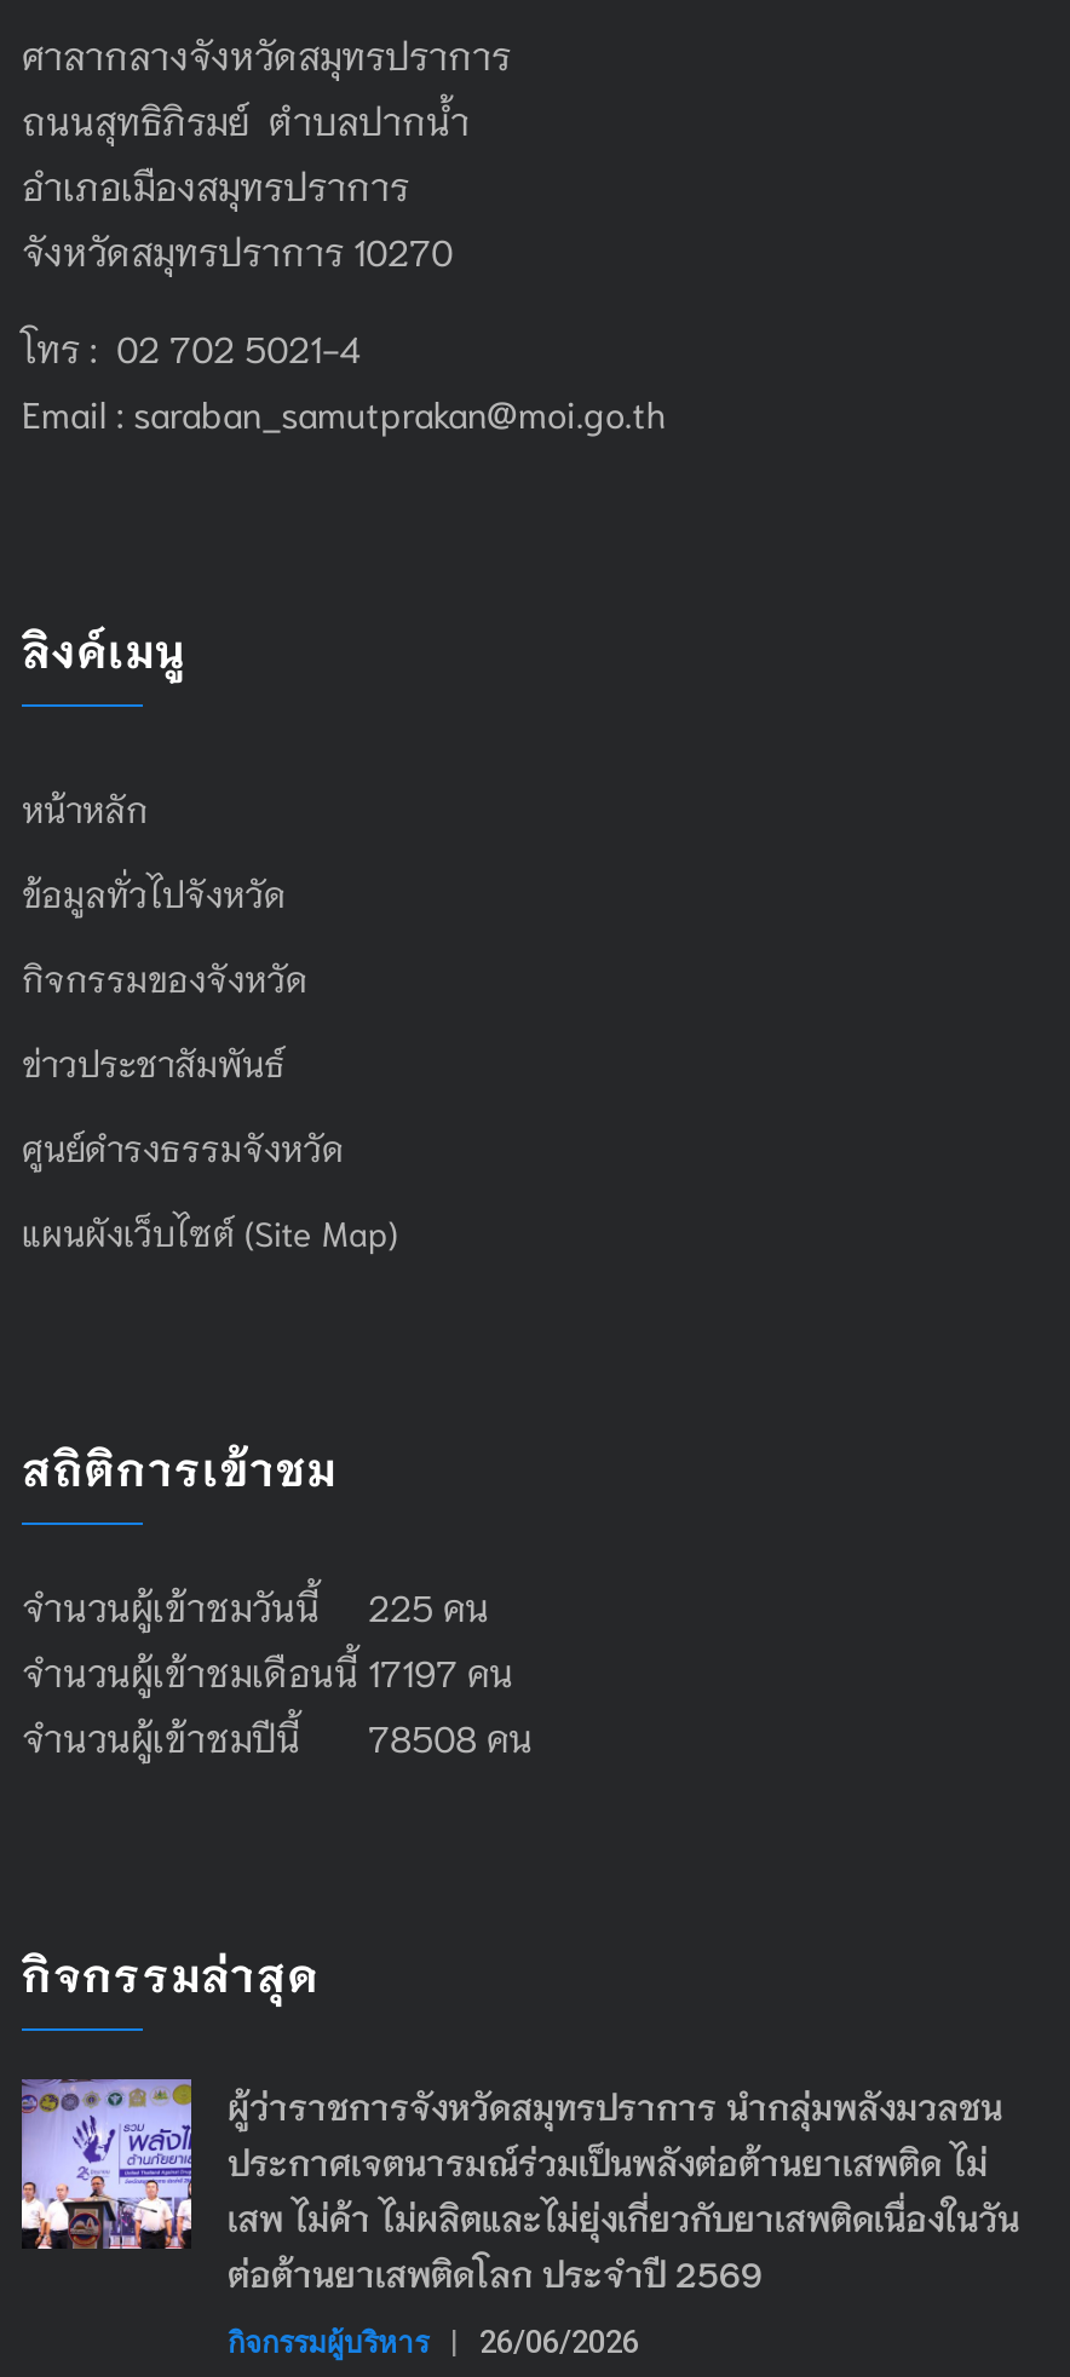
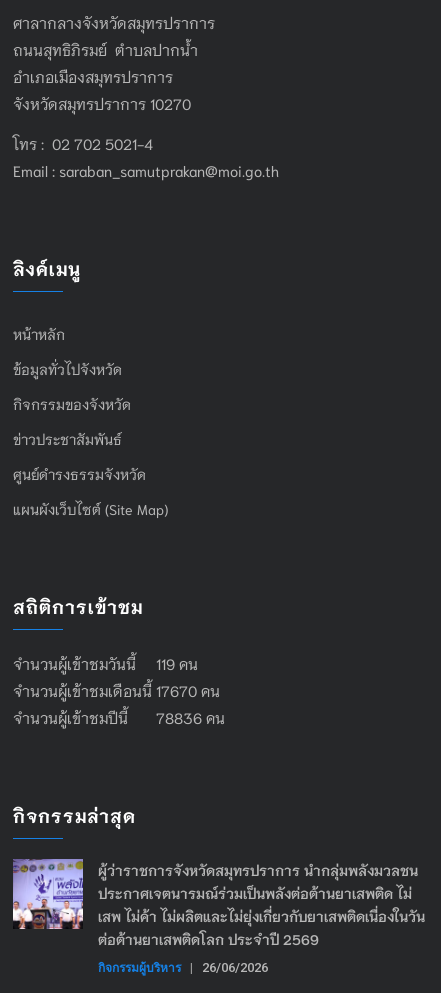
[22,1582,489,1630] จำนวนผู้เข้าชมวันนี้ 225 คน -> [13,653,198,673] จำนวนผู้เข้าชมวันนี้ 119 คน
[22,1647,513,1696] จำนวนผู้เข้าชมเดือนนี้ 17197 คน -> [13,680,220,700] จำนวนผู้เข้าชมเดือนนี้ 17670 คน
[22,1713,533,1761] จำนวนผู้เข้าชมปีนี้ 78508 คน -> [13,707,225,727] จำนวนผู้เข้าชมปีนี้ 78836 คน

